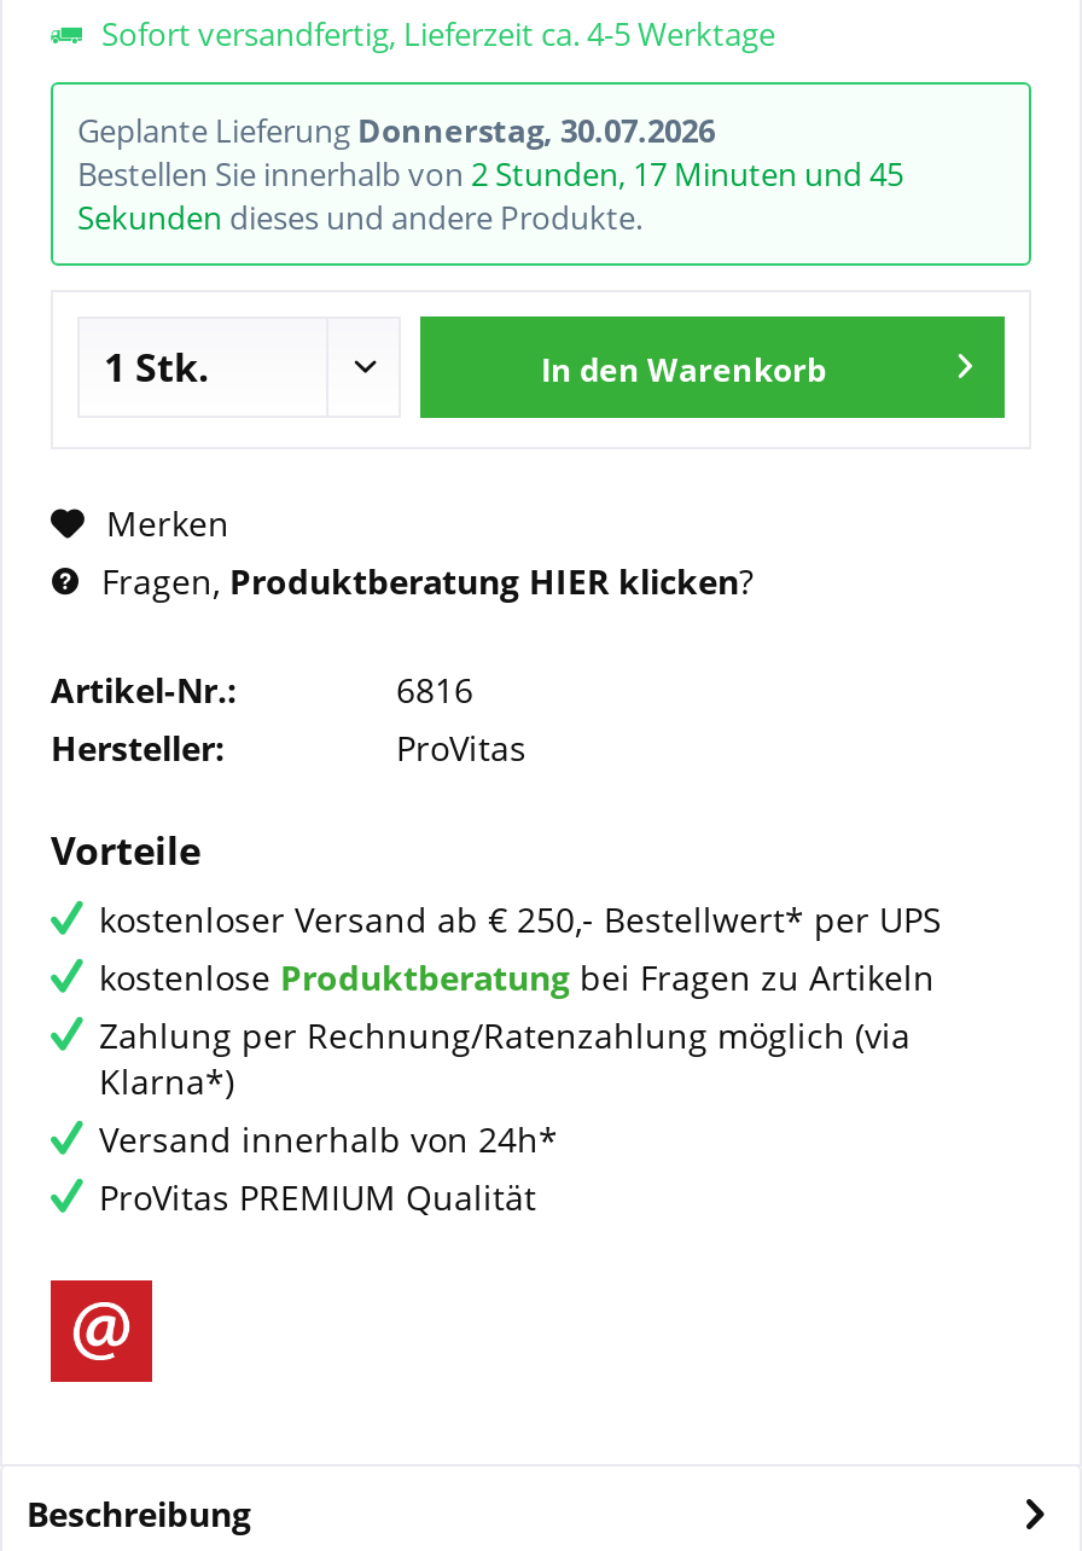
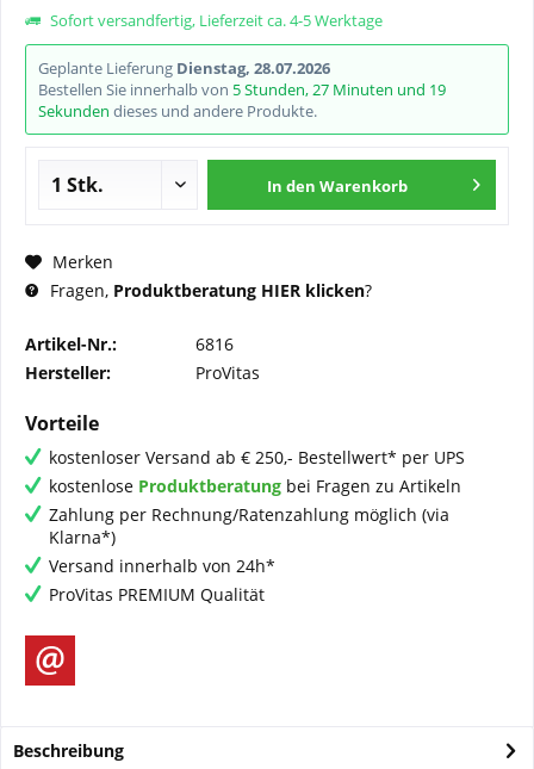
[77,109,715,152] Geplante Lieferung Donnerstag, 30.07.2026 -> [38,57,330,79] Geplante Lieferung Dienstag, 28.07.2026
[77,152,903,196] Bestellen Sie innerhalb von 2 Stunden, 17 Minuten und 45 -> [38,79,446,100] Bestellen Sie innerhalb von 5 Stunden, 27 Minuten und 19

